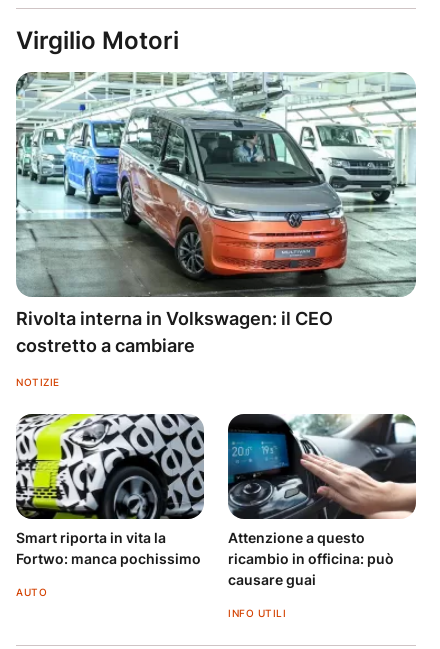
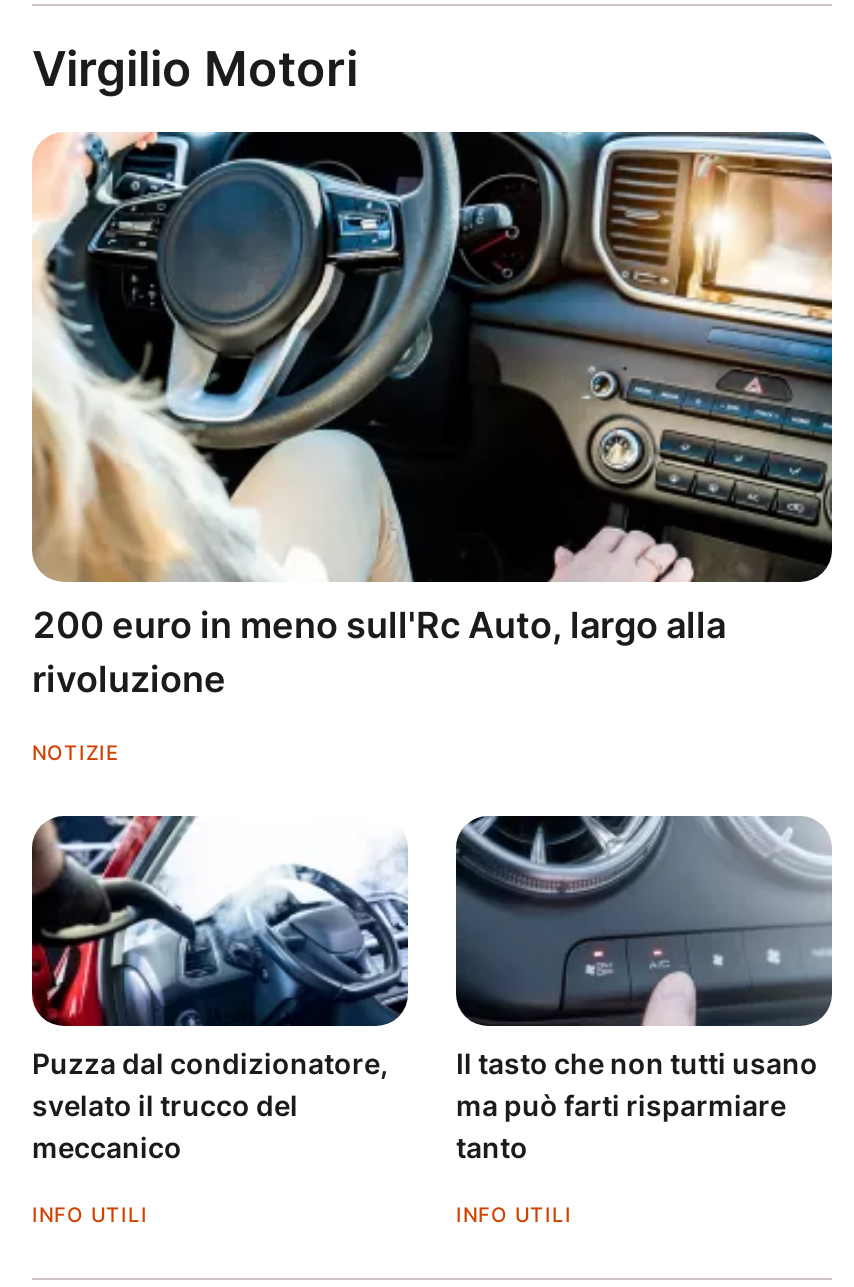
[15,71,417,356] [image] | Rivolta interna in Volkswagen: il CEO | costretto a cambiare -> [32,130,834,700] [image] | 200 euro in meno sull'Rc Auto, largo alla | rivoluzione
[16,413,205,567] [image] | Smart riporta in vita la | Fortwo: manca pochissimo -> [30,814,410,1165] [image] | Puzza dal condizionatore, | svelato il trucco del | meccanico
[227,414,416,588] [image] | Attenzione a questo | ricambio in officina: può | causare guai -> [454,814,834,1165] [image] | Il tasto che non tutti usano | ma può farti risparmiare | tanto
[16,586,47,598] AUTO -> [32,1203,148,1227] INFO UTILI

